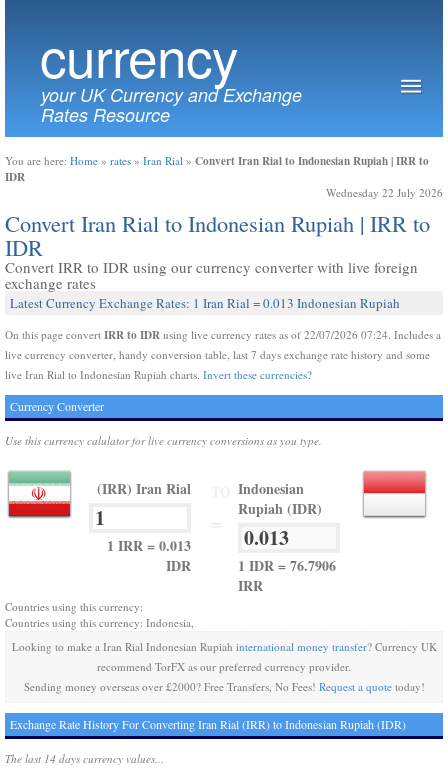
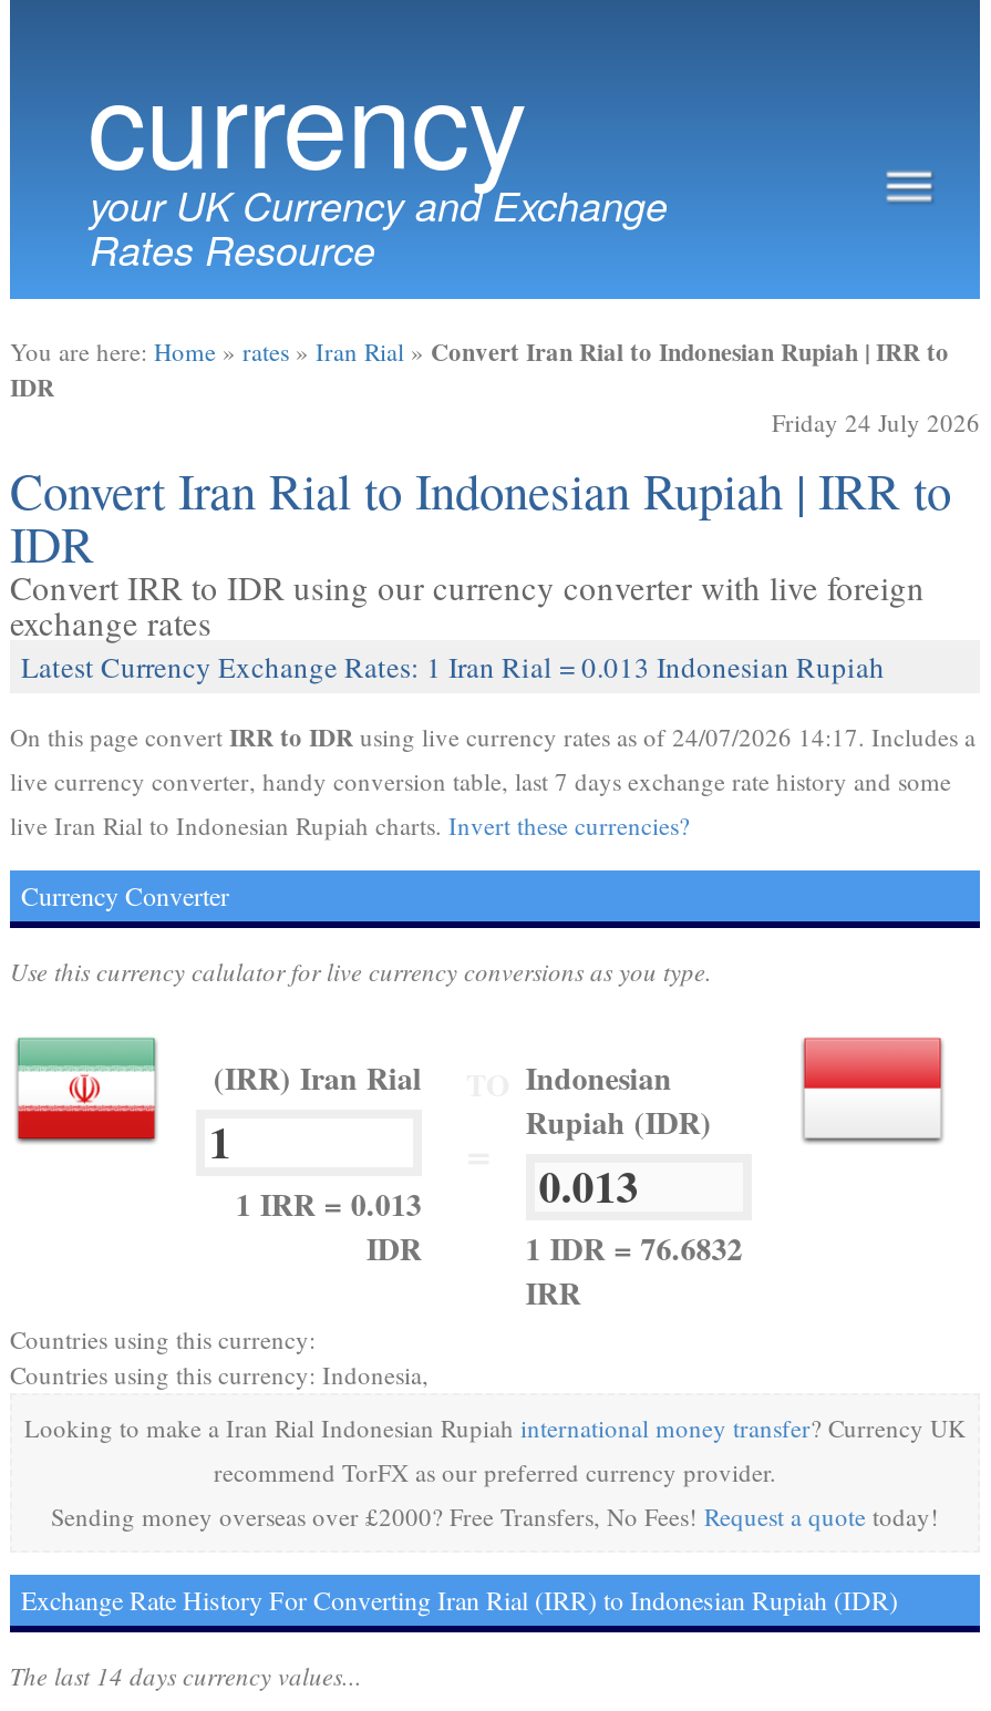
[326,185,443,200] Wednesday 22 July 2026 -> [772,405,980,439] Friday 24 July 2026
[5,326,441,343] On this page convert IRR to IDR using live currency rates as of 22/07/2026 07:24. Includes a -> [10,718,975,755] On this page convert IRR to IDR using live currency rates as of 24/07/2026 14:17. Includes a
[238,555,336,576] 1 IDR = 76.7906 -> [525,1225,742,1271] 1 IDR = 76.6832

